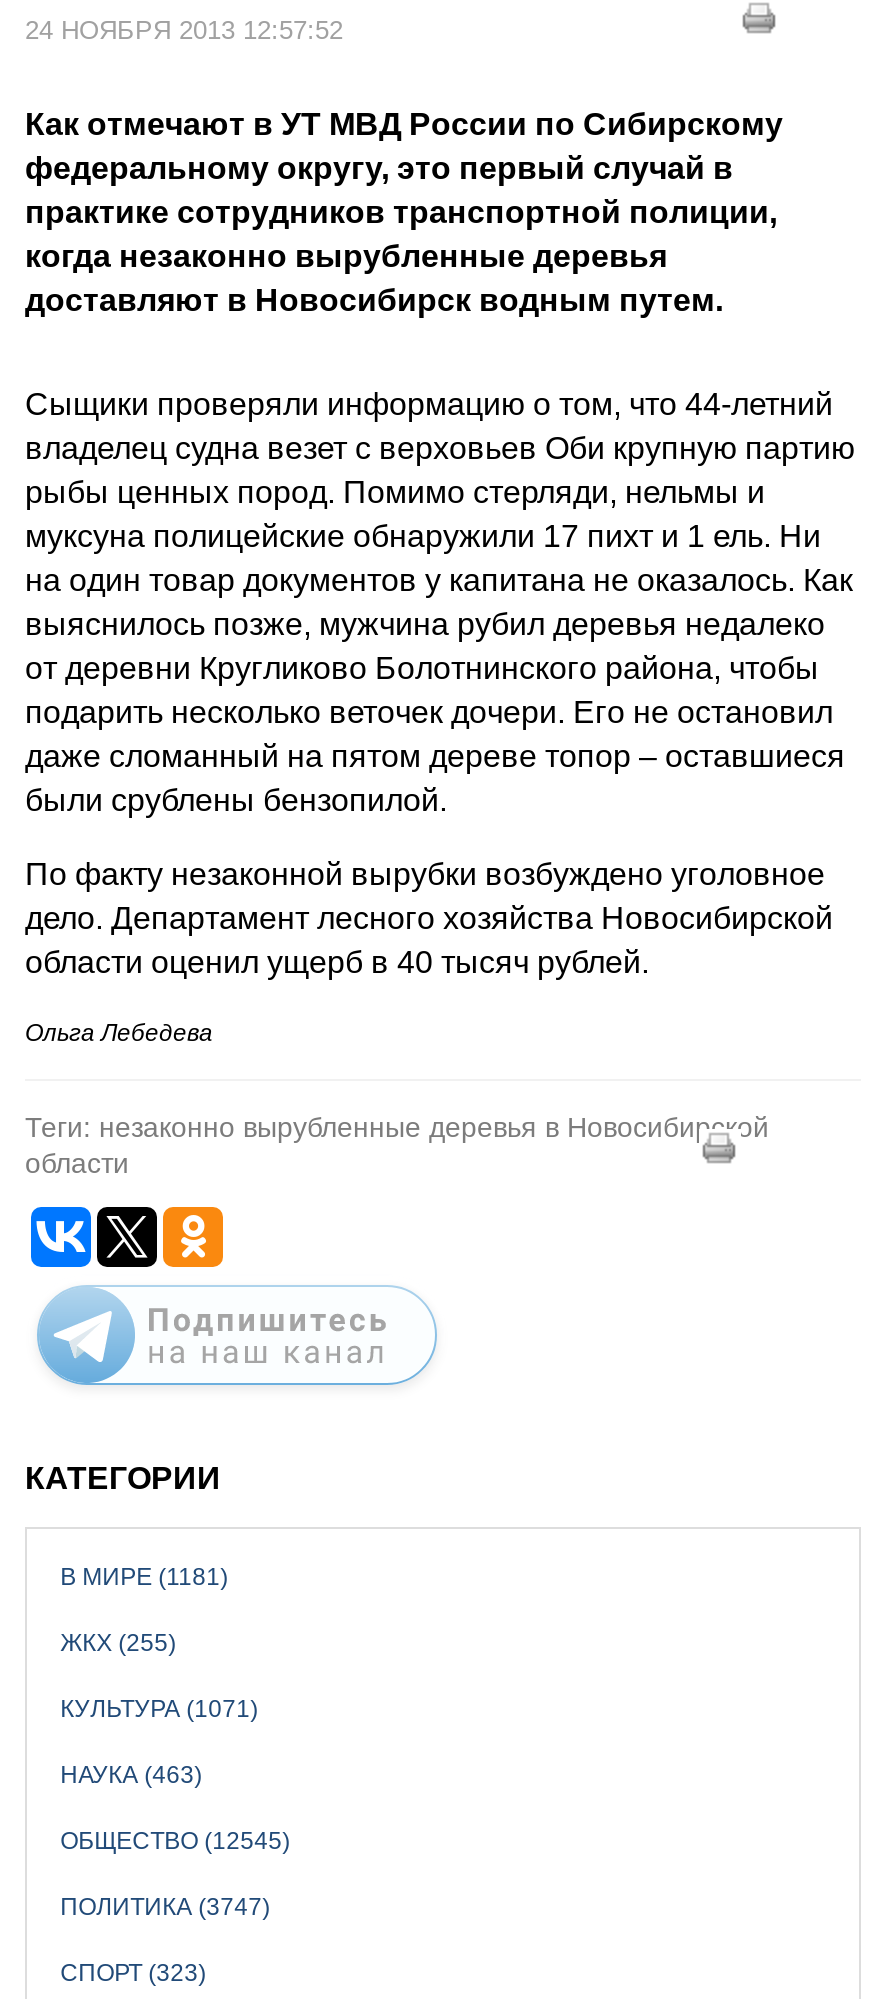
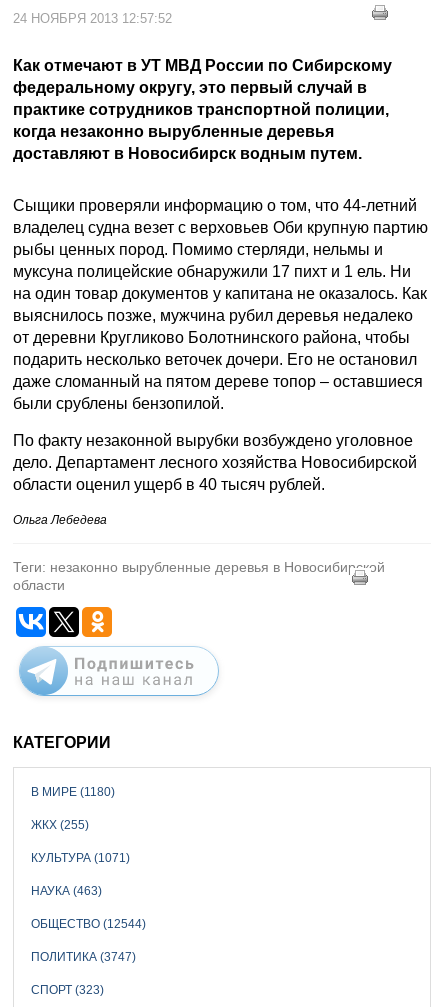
[60,1562,228,1590] В МИРЕ (1181) -> [31,784,115,798] В МИРЕ (1180)
[60,1826,290,1854] ОБЩЕСТВО (12545) -> [31,916,146,930] ОБЩЕСТВО (12544)

